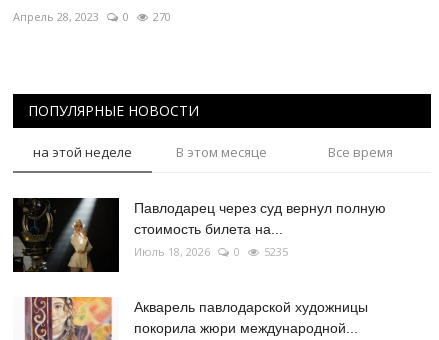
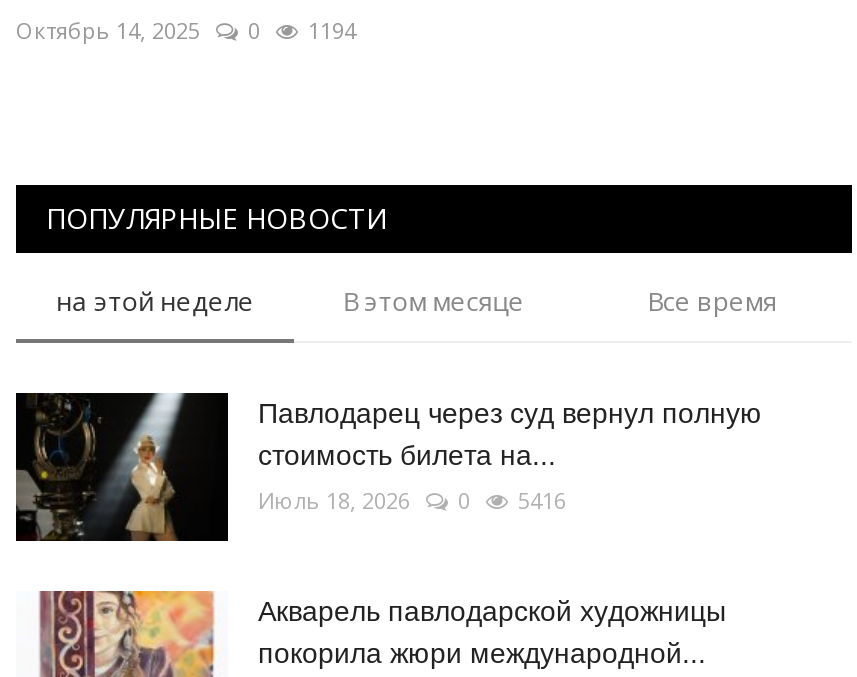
[13,9,99,24] Апрель 28, 2023 -> [16,15,200,45] Октябрь 14, 2025
[153,9,171,24] 270 -> [308,15,356,45] 1194
[134,244,288,259] Июль 18, 2026 0 5235 -> [258,485,566,515] Июль 18, 2026 0 5416

